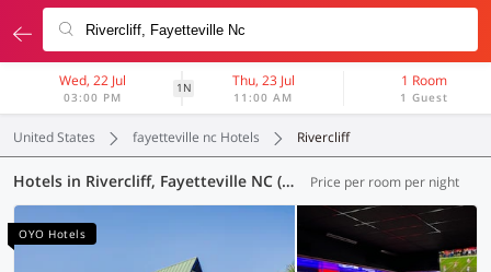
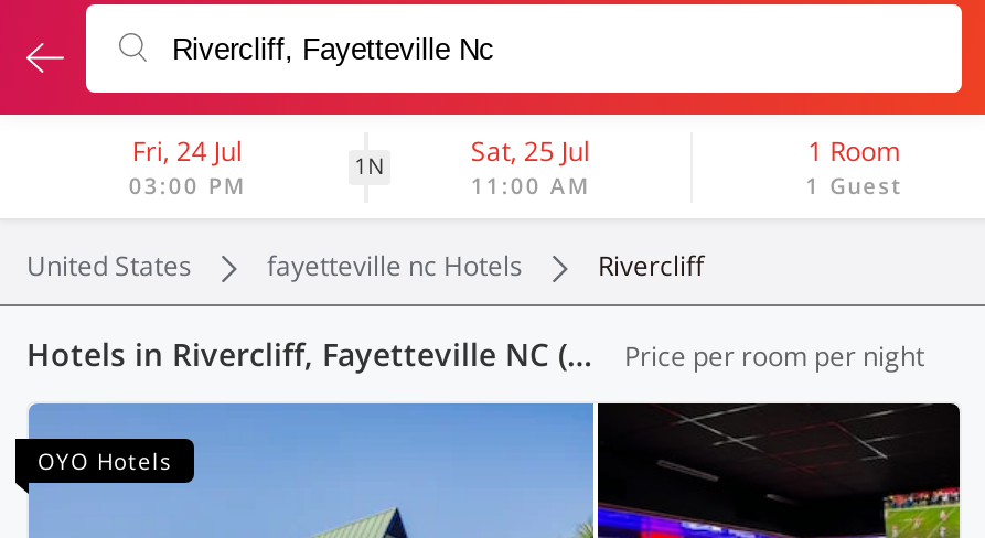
[60,71,126,90] Wed, 22 Jul -> [132,132,242,170] Fri, 24 Jul
[232,71,295,90] Thu, 23 Jul -> [471,132,590,170] Sat, 25 Jul

